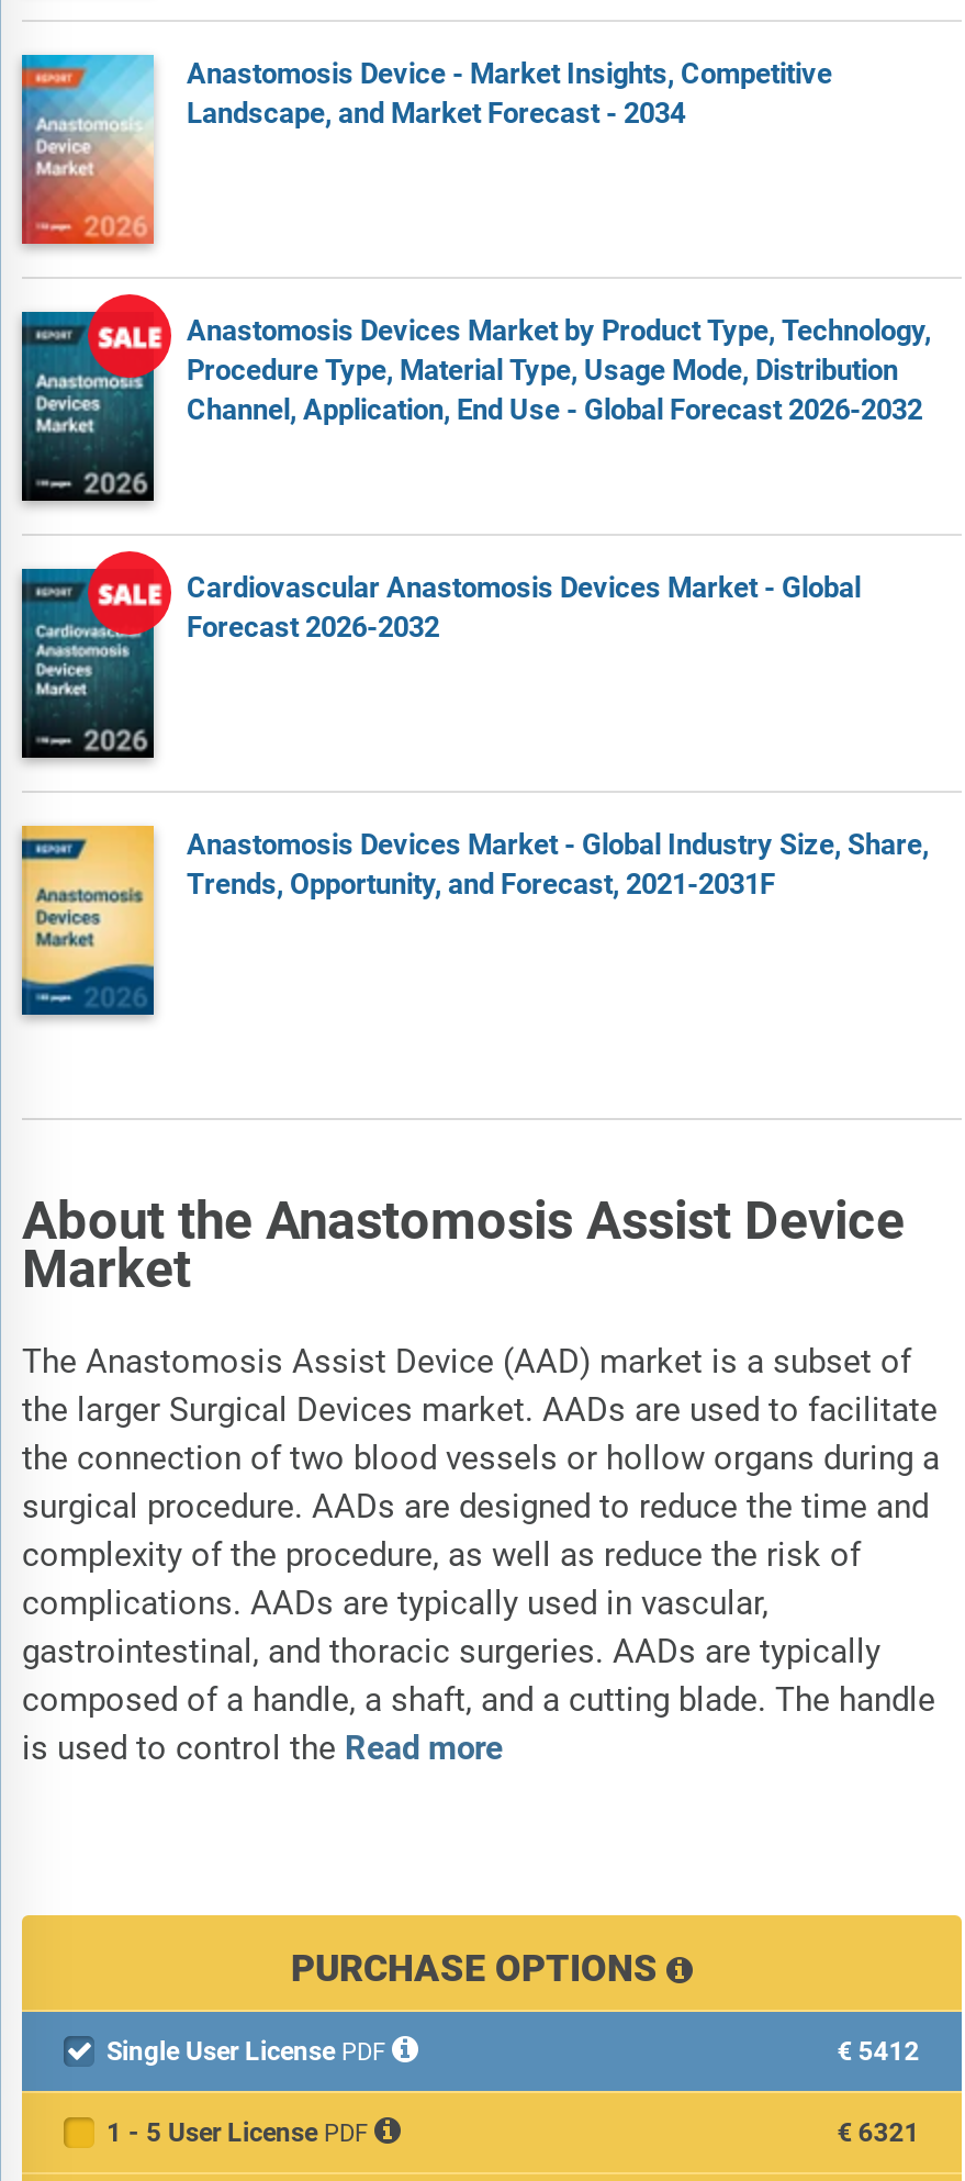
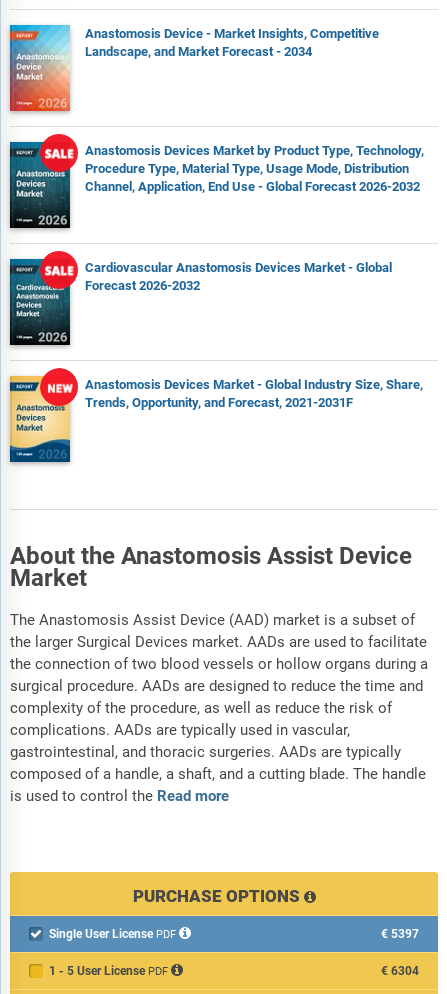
[86,808,171,892] [image] -> [39,367,79,407] [image]
[858,2036,920,2067] €5412 -> [391,927,419,941] €5397
[858,2118,920,2148] €6321 -> [391,964,419,978] €6304

